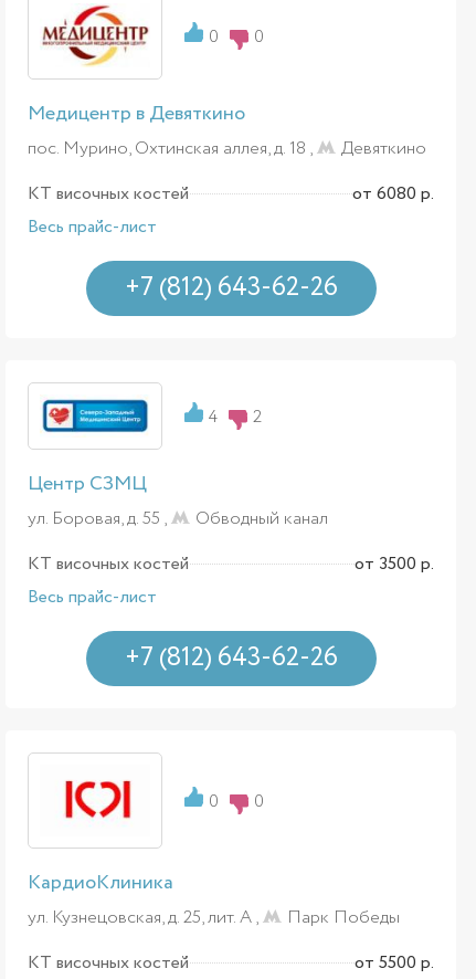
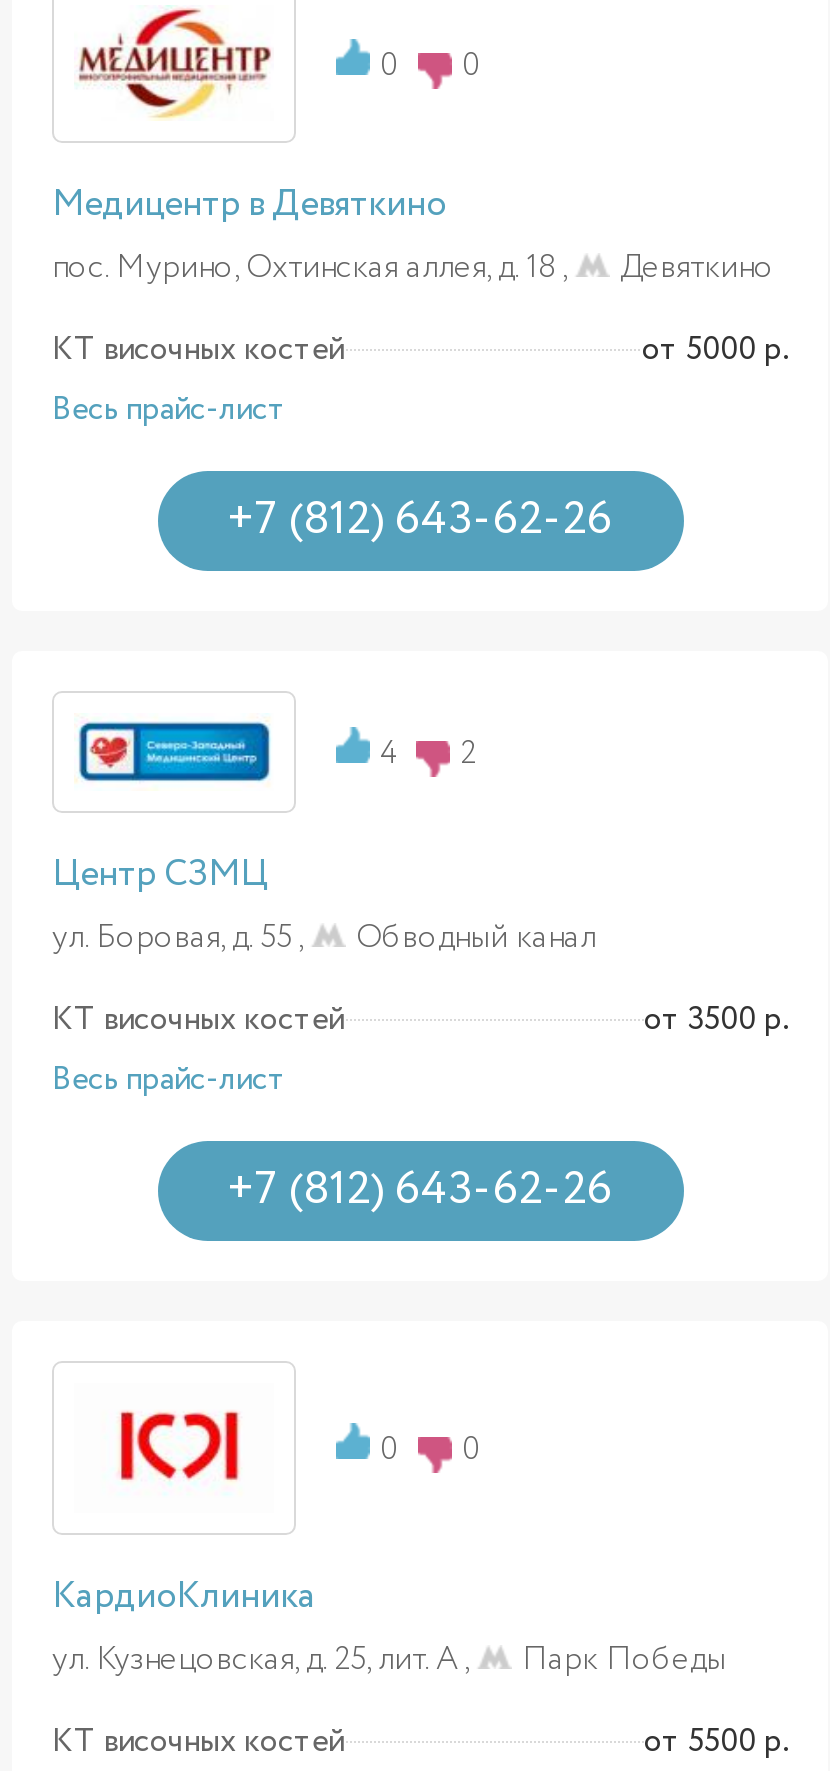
[352,181,434,207] от 6080 р. -> [642,327,788,373] от 5000 р.

